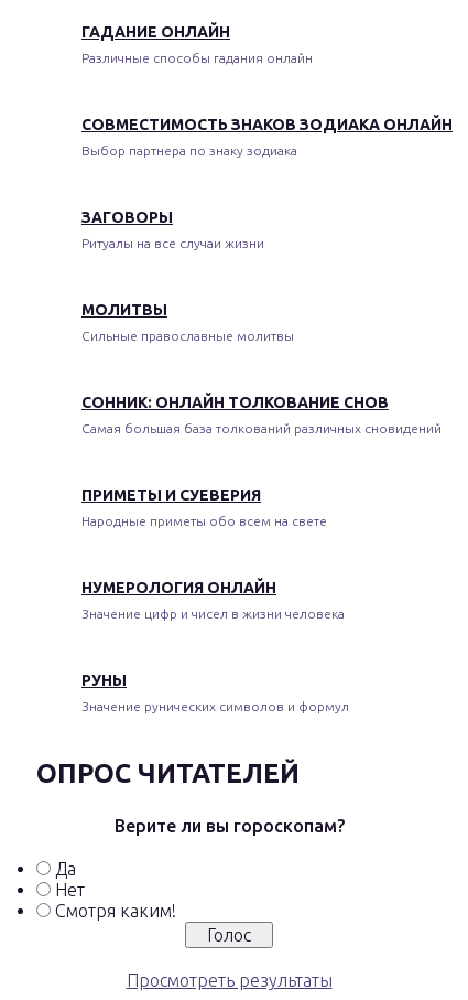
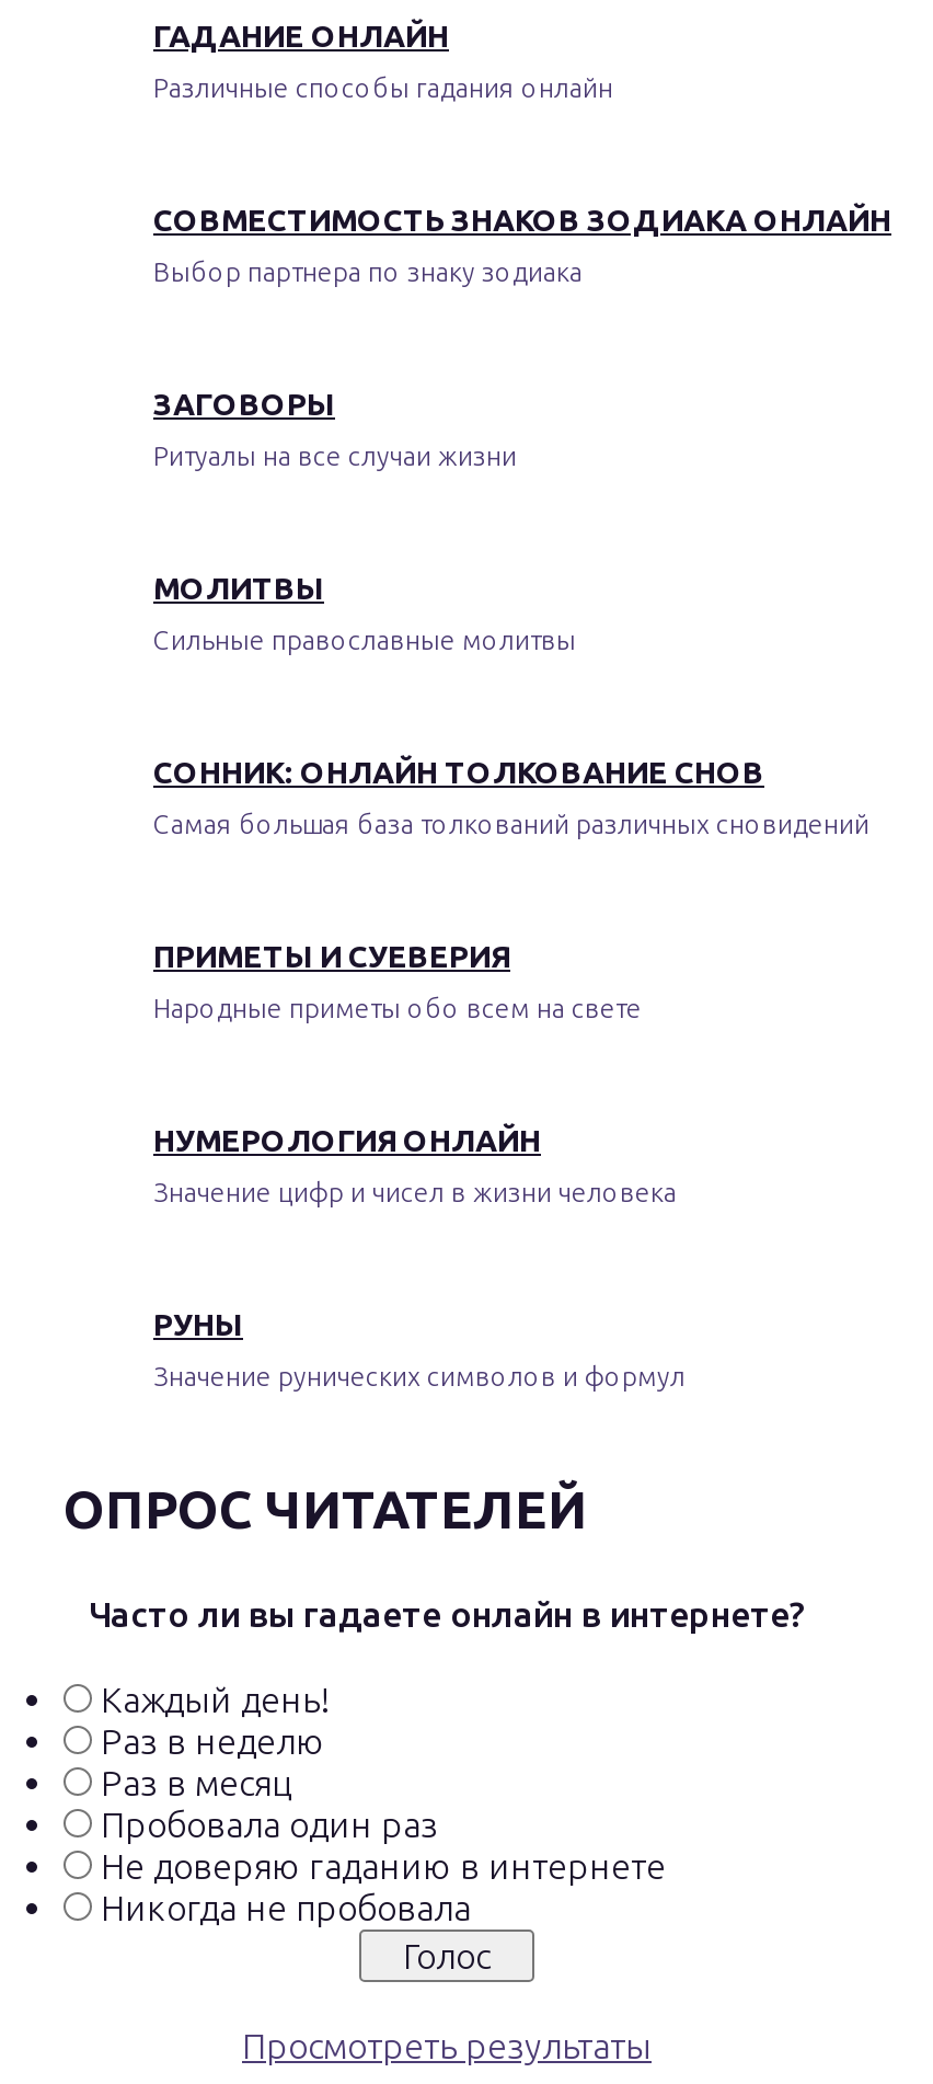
[114,816,344,836] Верите ли вы гороскопам? -> [89,1594,805,1633] Часто ли вы гадаете онлайн в интернете?
[55,859,176,920] Да | Нет | Смотря каким! -> [101,1679,666,1927] Каждый день! | Раз в неделю | Раз в месяц | Пробовала один раз | Не доверяю гаданию в интернете | Никогда не пробовала

